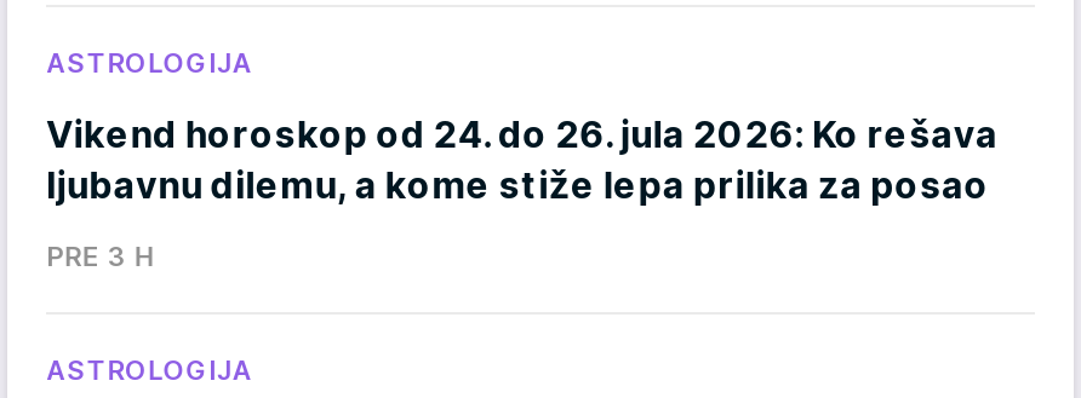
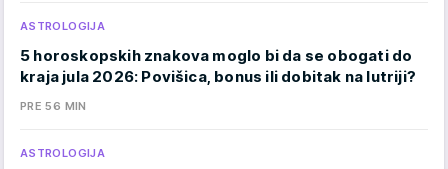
[46,111,998,208] Vikend horoskop od 24. do 26. jula 2026: Ko rešava | ljubavnu dilemu, a kome stiže lepa prilika za posao -> [20,46,416,86] 5 horoskopskih znakova moglo bi da se obogati do | kraja jula 2026: Povišica, bonus ili dobitak na lutriji?
[46,240,154,273] PRE 3 H -> [20,99,87,113] PRE 56 MIN

